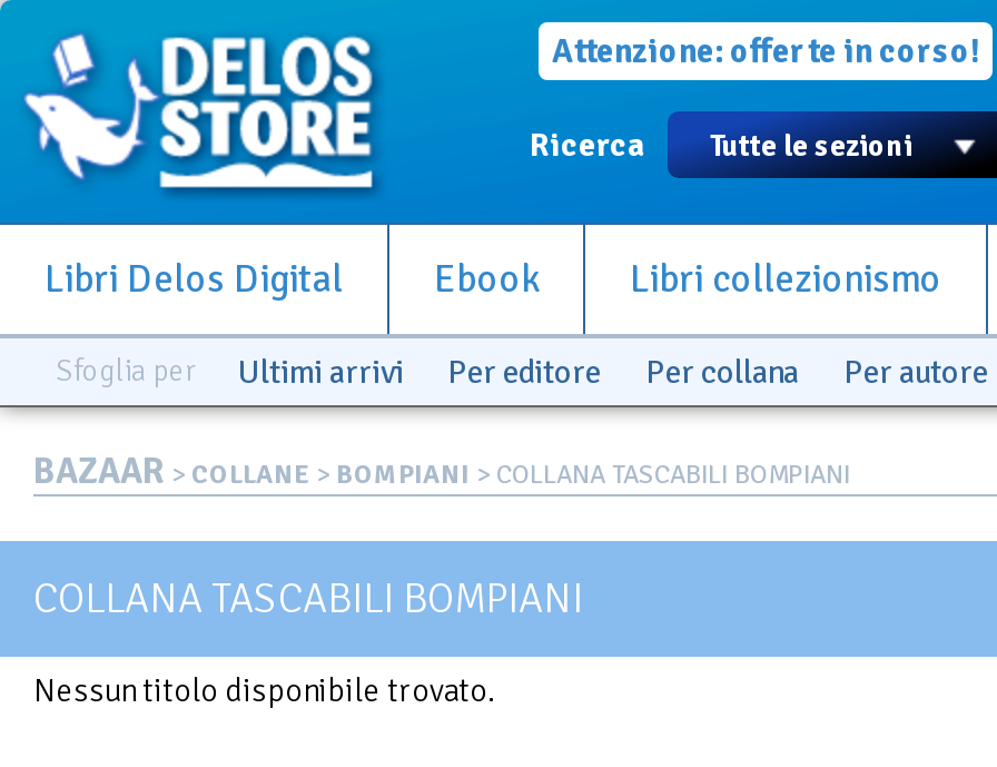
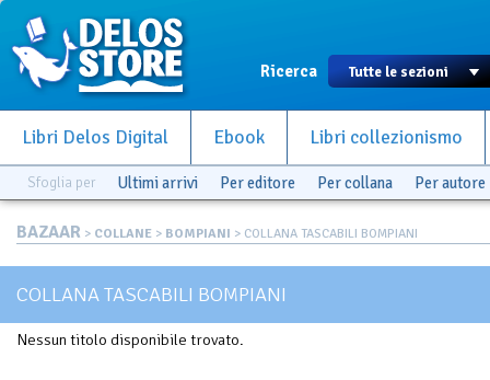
[552,31,979,71] Attenzione: offerte in corso! -> none

